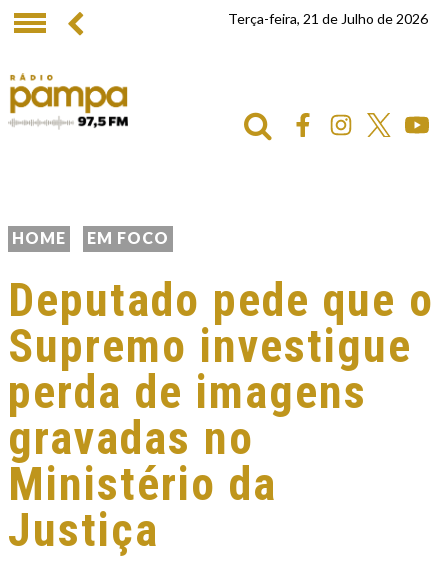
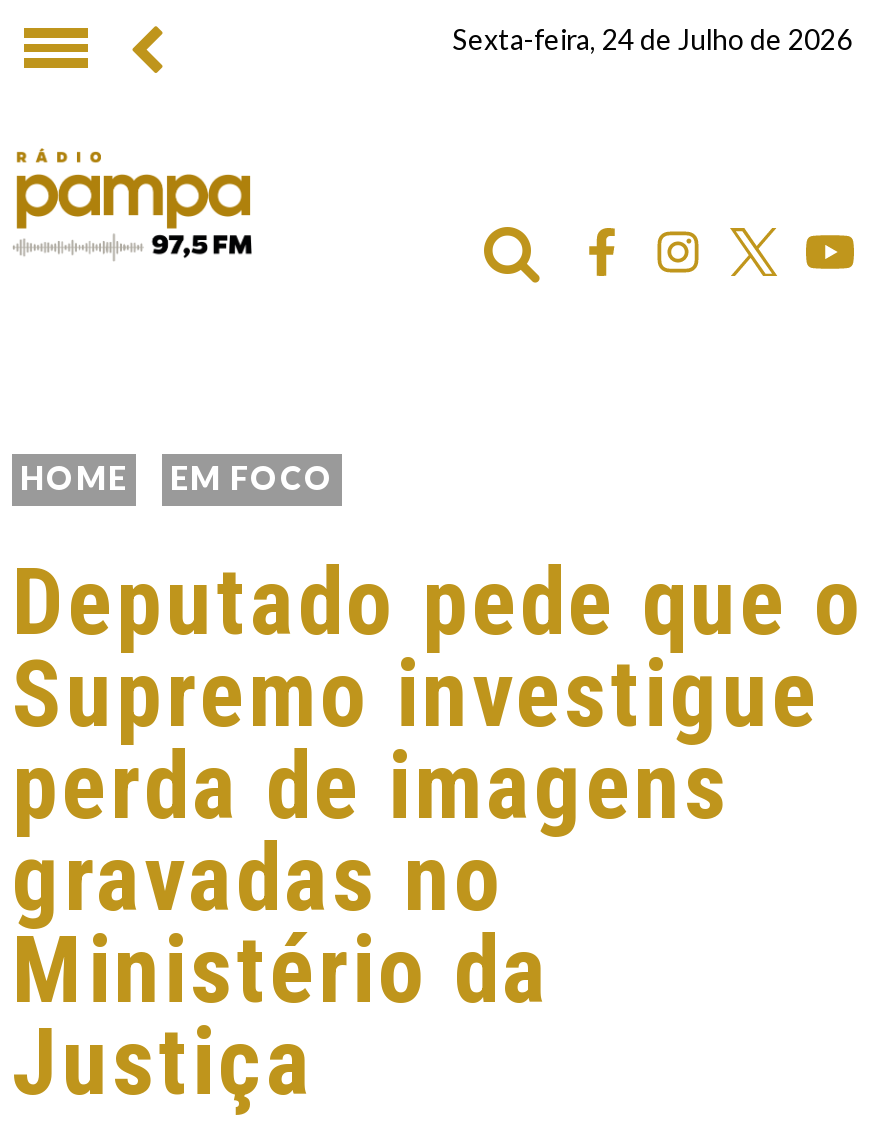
[228,10,428,27] Terça-feira, 21 de Julho de 2026 -> [452,22,852,56] Sexta-feira, 24 de Julho de 2026

